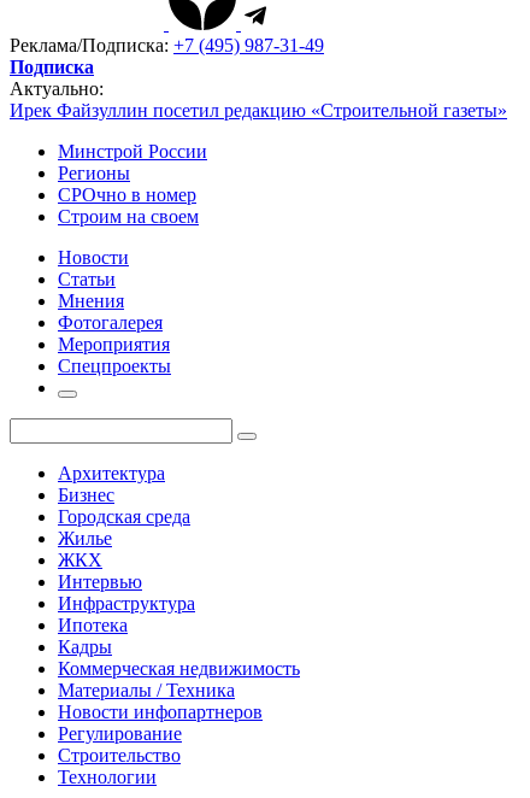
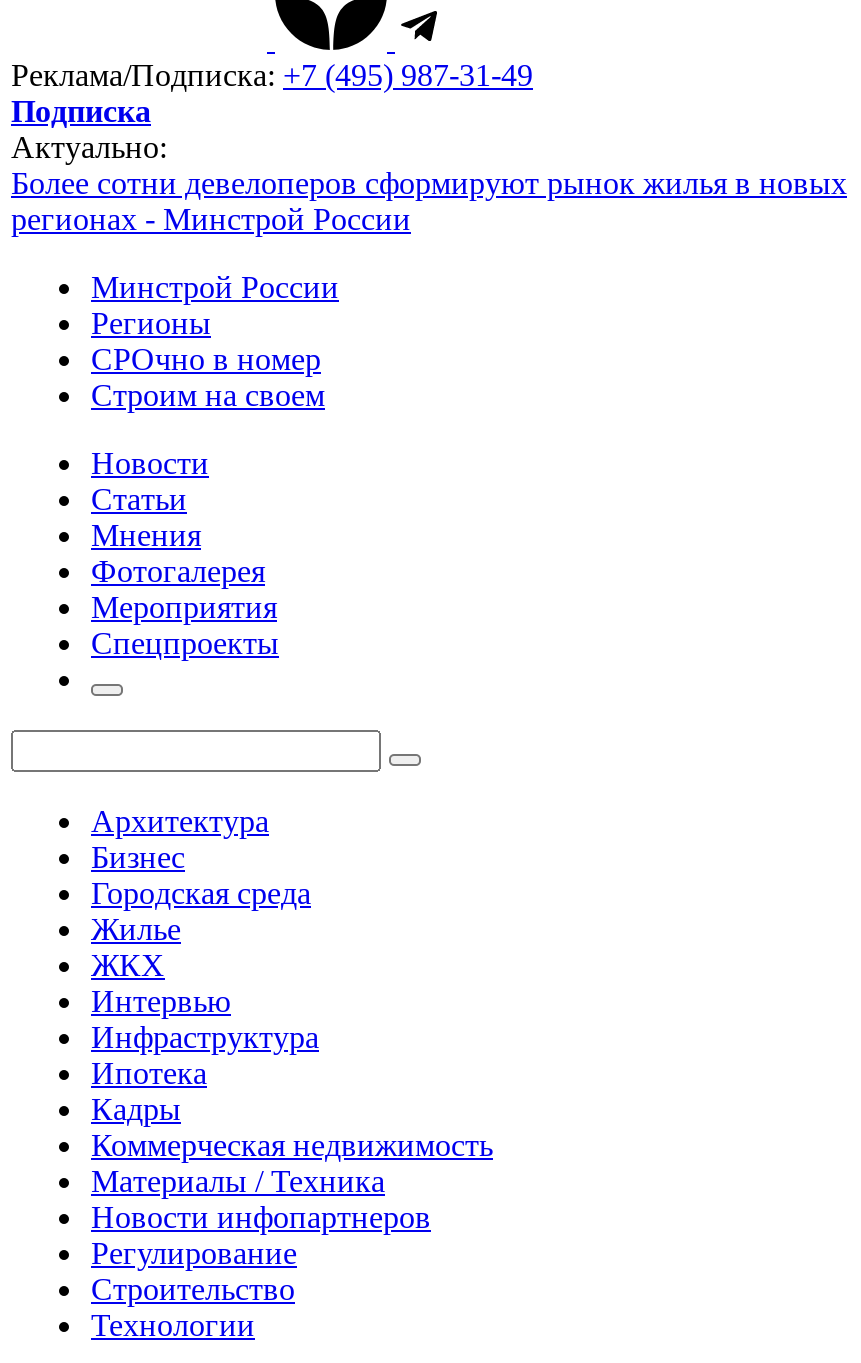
[10,100,507,121] Ирек Файзуллин посетил редакцию «Строительной газеты» -> [11,166,847,236] Более сотни девелоперов сформируют рынок жилья в новых | регионах - Минстрой России

